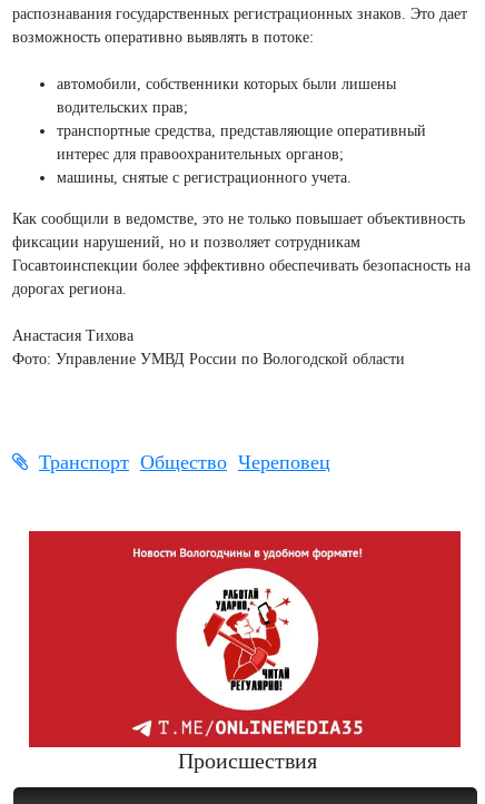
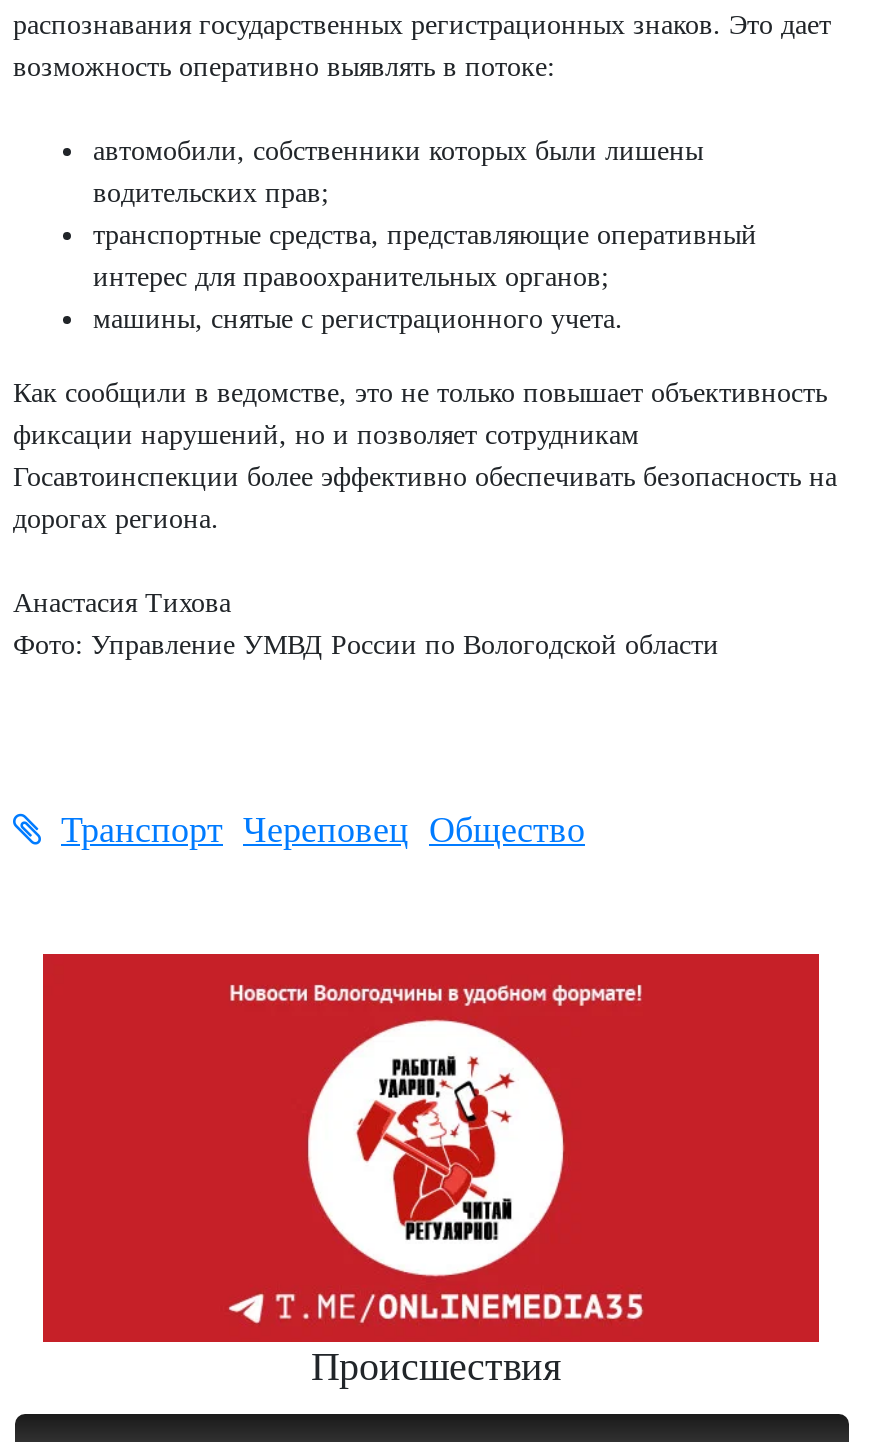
[39,451,330,473] Транспорт Общество Череповец -> [61,809,585,849] Транспорт Череповец Общество

